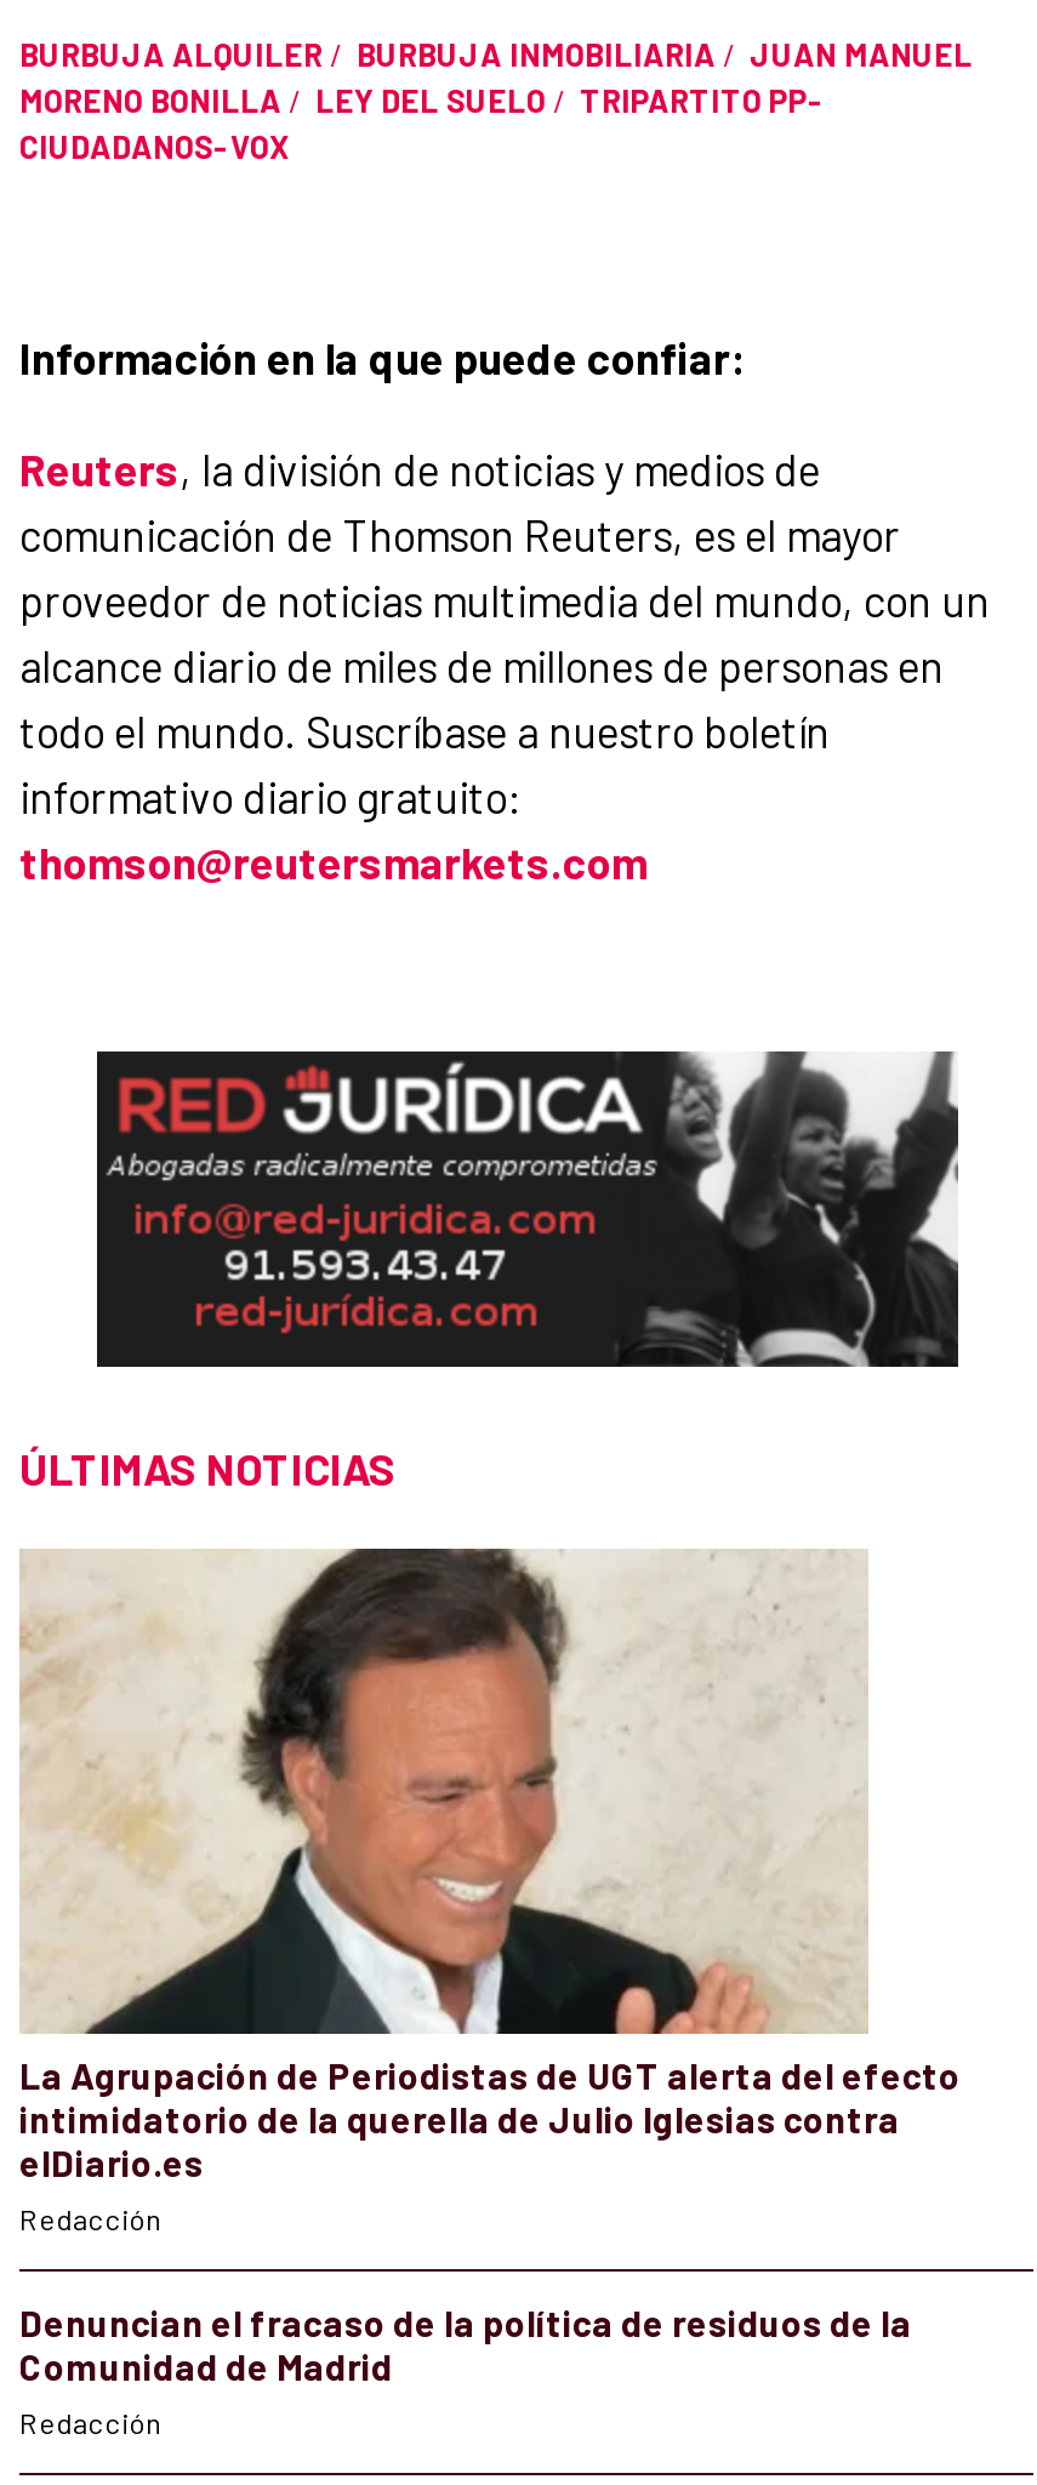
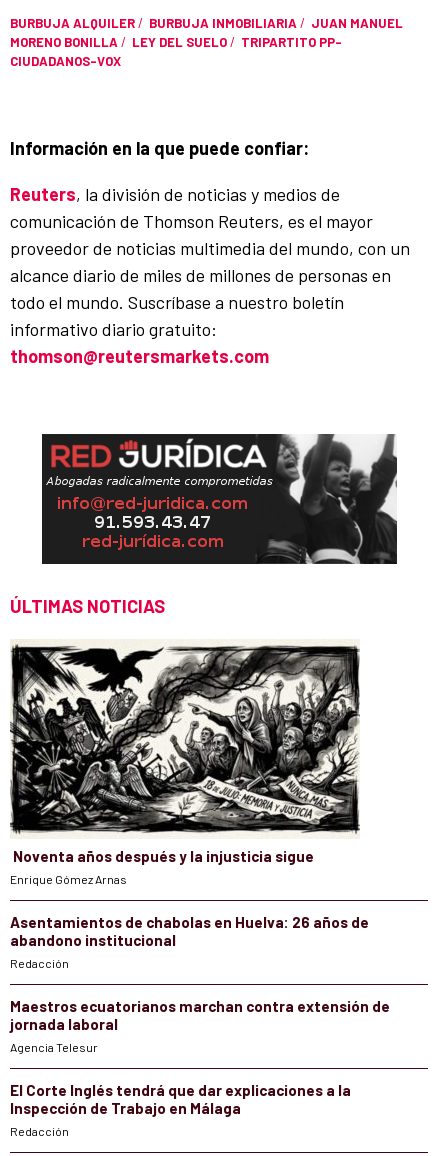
[19,1546,961,2184] [image] | La Agrupación de Periodistas de UGT alerta del efecto | intimidatorio de la querella de Julio Iglesias contra | elDiario.es -> [10,644,369,949] [image] | Noventa años después y la injusticia sigue | Enrique Gómez Arnas | Asentamientos de chabolas en Huelva: 26 años de | abandono institucional
[19,2300,912,2388] Denuncian el fracaso de la política de residuos de la | Comunidad de Madrid -> [10,997,390,1117] Maestros ecuatorianos marchan contra extensión de | jornada laboral | Agencia Telesur | El Corte Inglés tendrá que dar explicaciones a la | Inspección de Trabajo en Málaga

